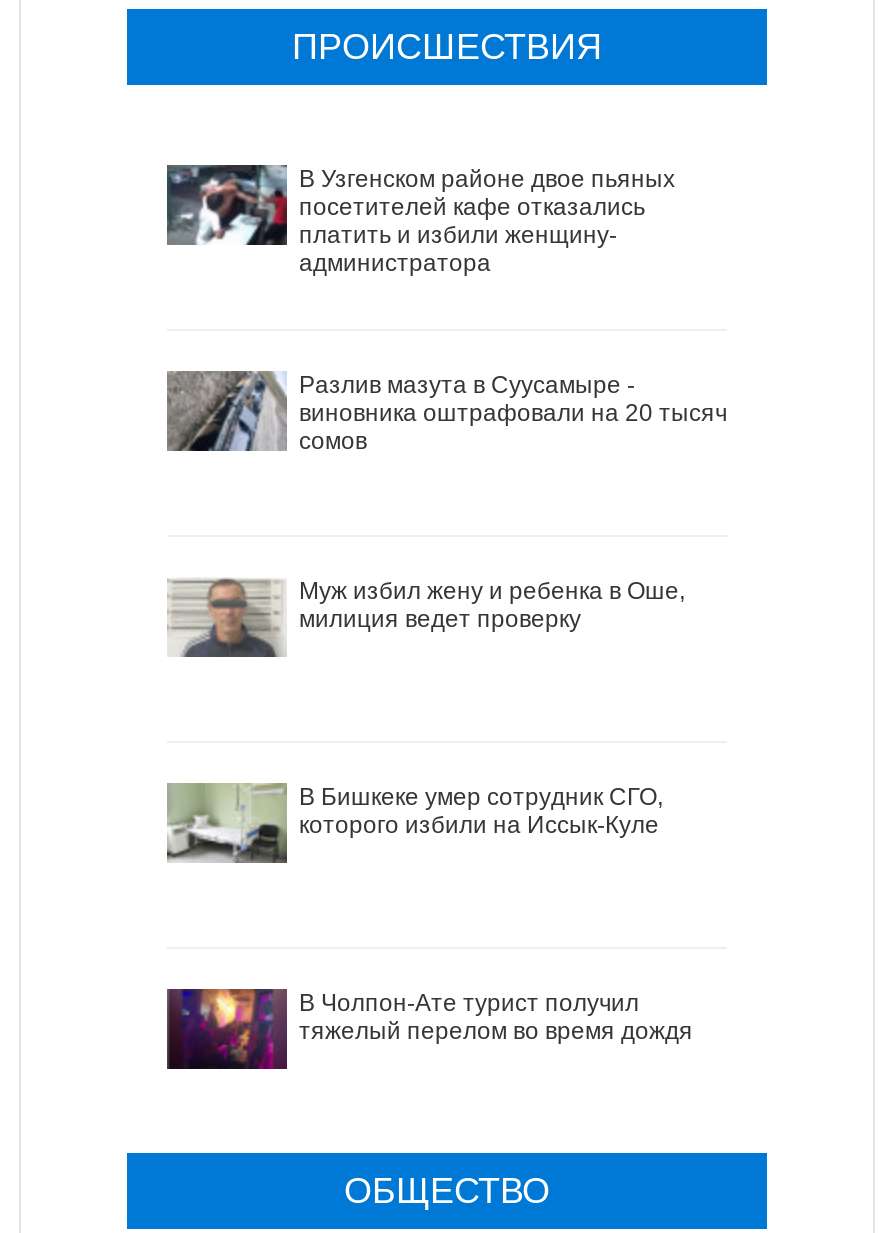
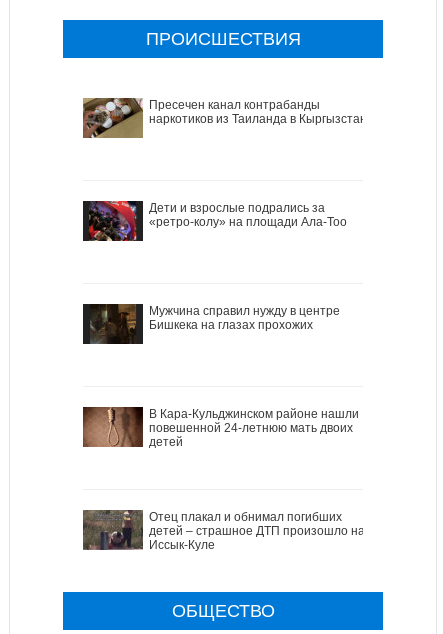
[165,165,675,277] [image] | В Узгенском районе двое пьяных | посетителей кафе отказались | платить и избили женщину- | администратора -> [82,98,367,139] [image] | Пресечен канал контрабанды | наркотиков из Таиланда в Кыргызстан
[167,369,727,455] [image] | Разлив мазута в Суусамыре - | виновника оштрафовали на 20 тысяч | сомов -> [83,200,347,242] [image] | Дети и взрослые подрались за | «ретро-колу» на площади Ала-Тоо
[167,577,685,657] [image] | Муж избил жену и ребенка в Оше, | милиция ведет проверку -> [82,303,340,345] [image] | Мужчина справил нужду в центре | Бишкека на глазах прохожих
[167,783,663,863] [image] | В Бишкеке умер сотрудник СГО, | которого избили на Иссык-Куле -> [82,407,359,449] [image] | В Кара-Кульджинском районе нашли | повешенной 24-летнюю мать двоих | детей
[169,987,693,1071] [image] | В Чолпон-Ате турист получил | тяжелый перелом во время дождя -> [83,509,365,552] [image] | Отец плакал и обнимал погибших | детей – страшное ДТП произошло на | Иссык-Куле

